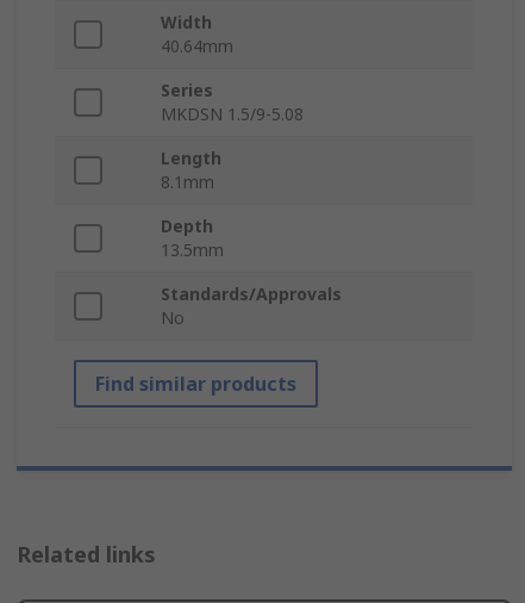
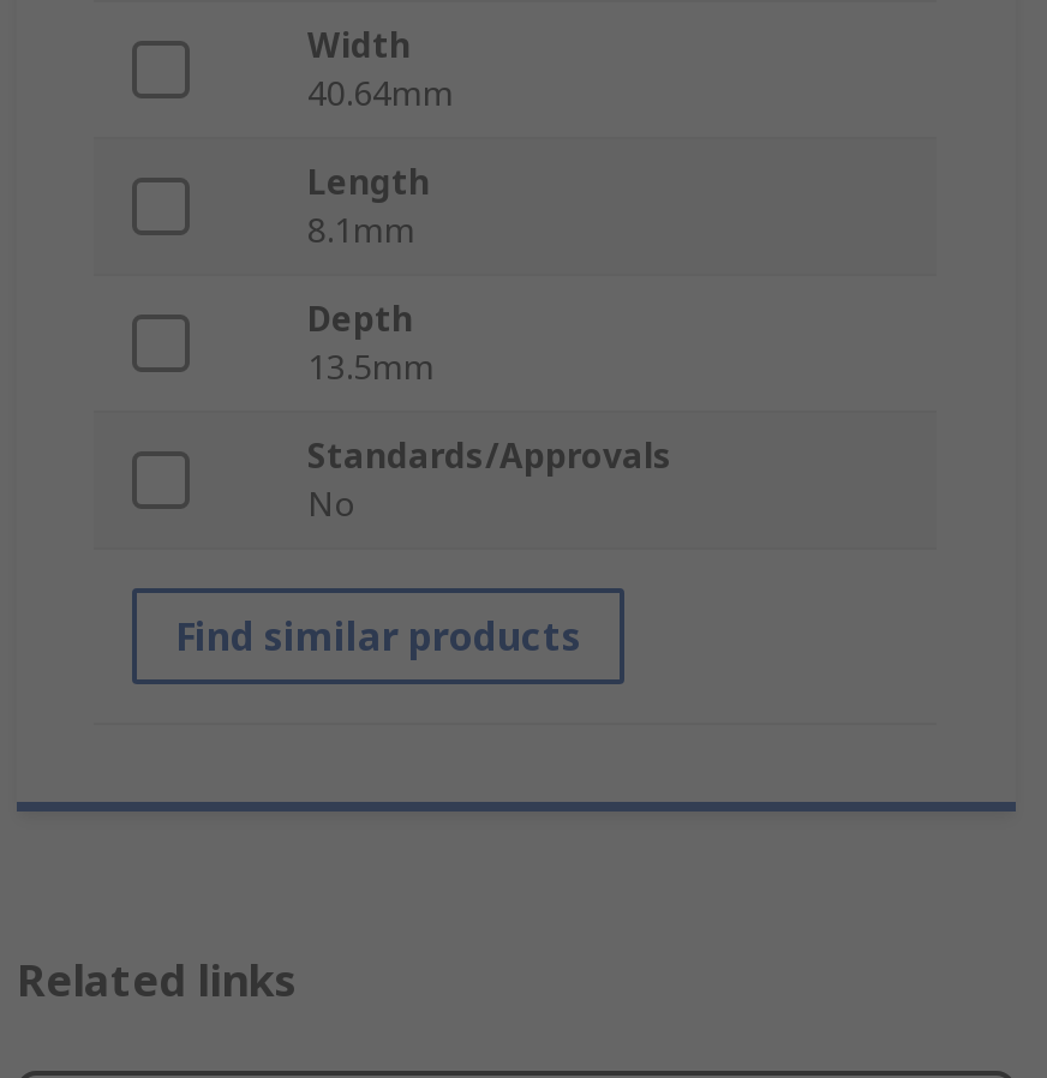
[161,79,304,126] Series | MKDSN 1.5/9-5.08 -> none

